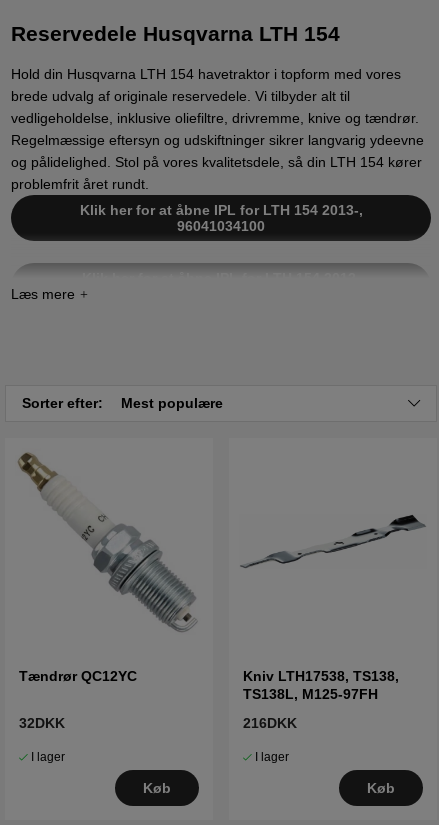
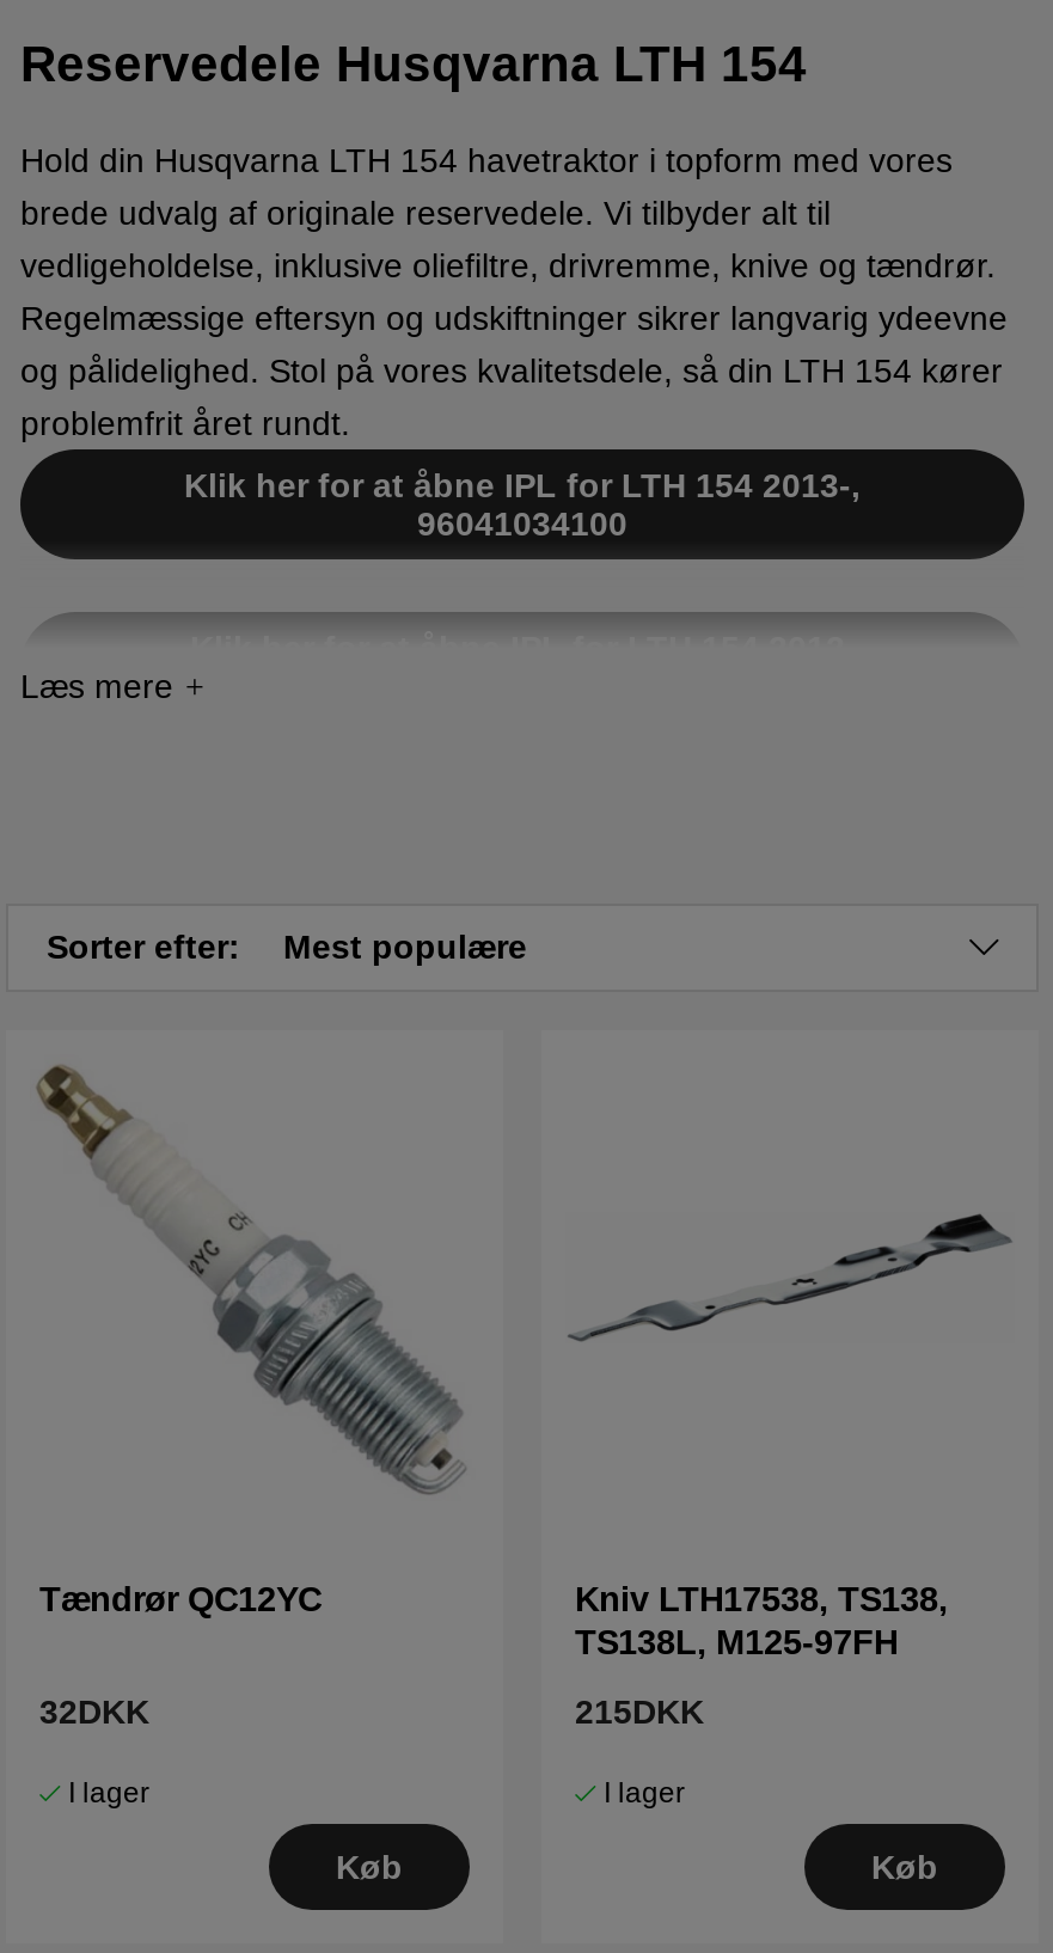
[243,714,297,730] 216DKK -> [575,1691,704,1729] 215DKK

